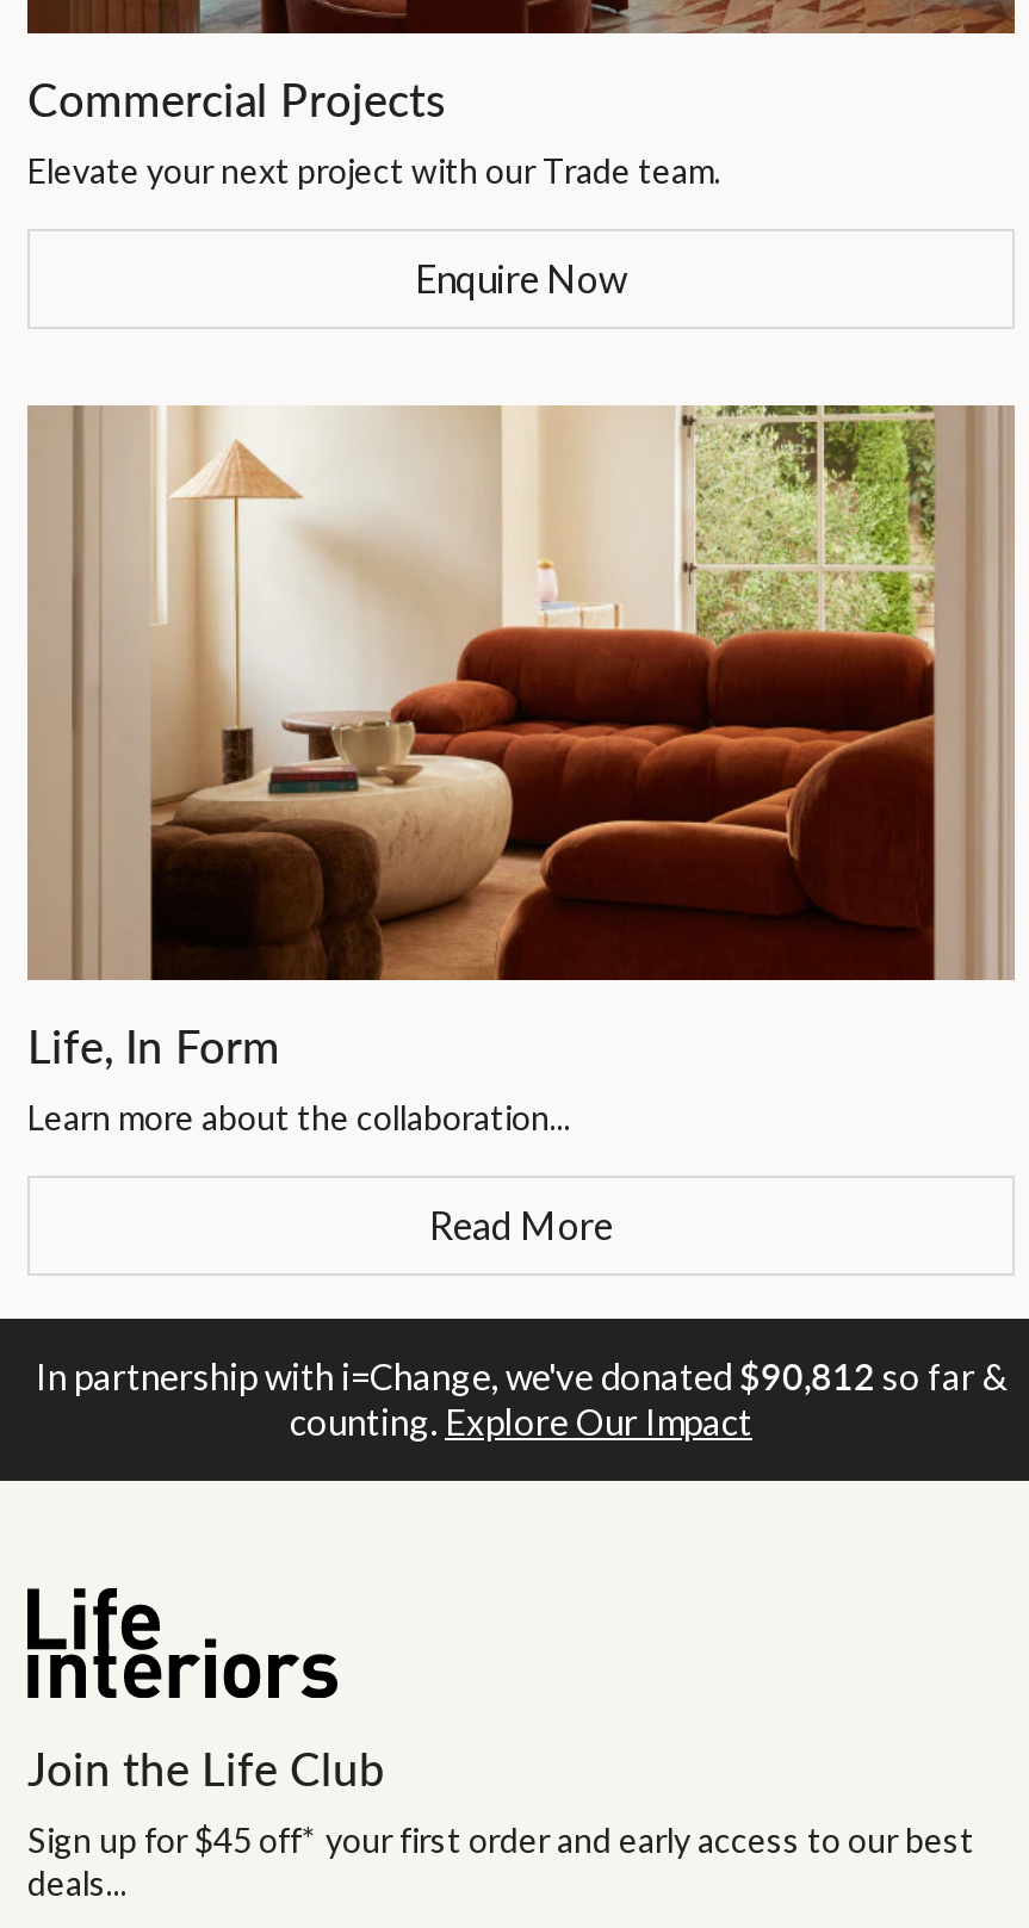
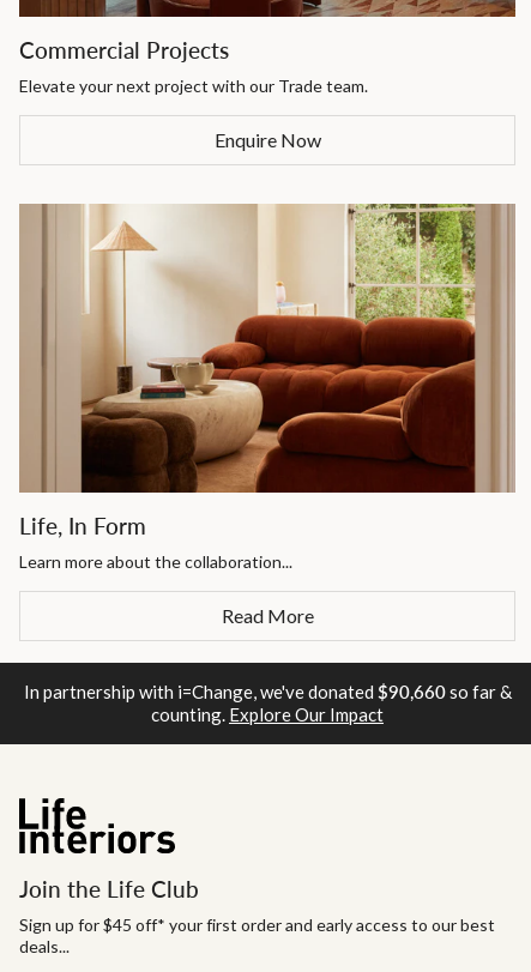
[36,1356,1006,1399] In partnership with i=Change, we've donated $90,812 so far & -> [23,681,511,703] In partnership with i=Change, we've donated $90,660 so far &

